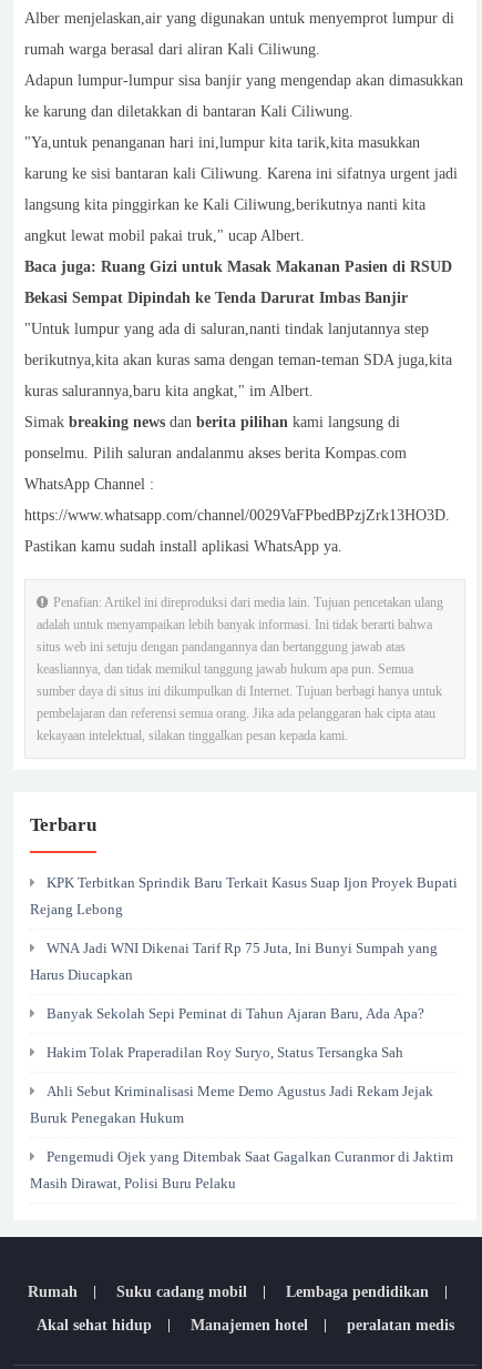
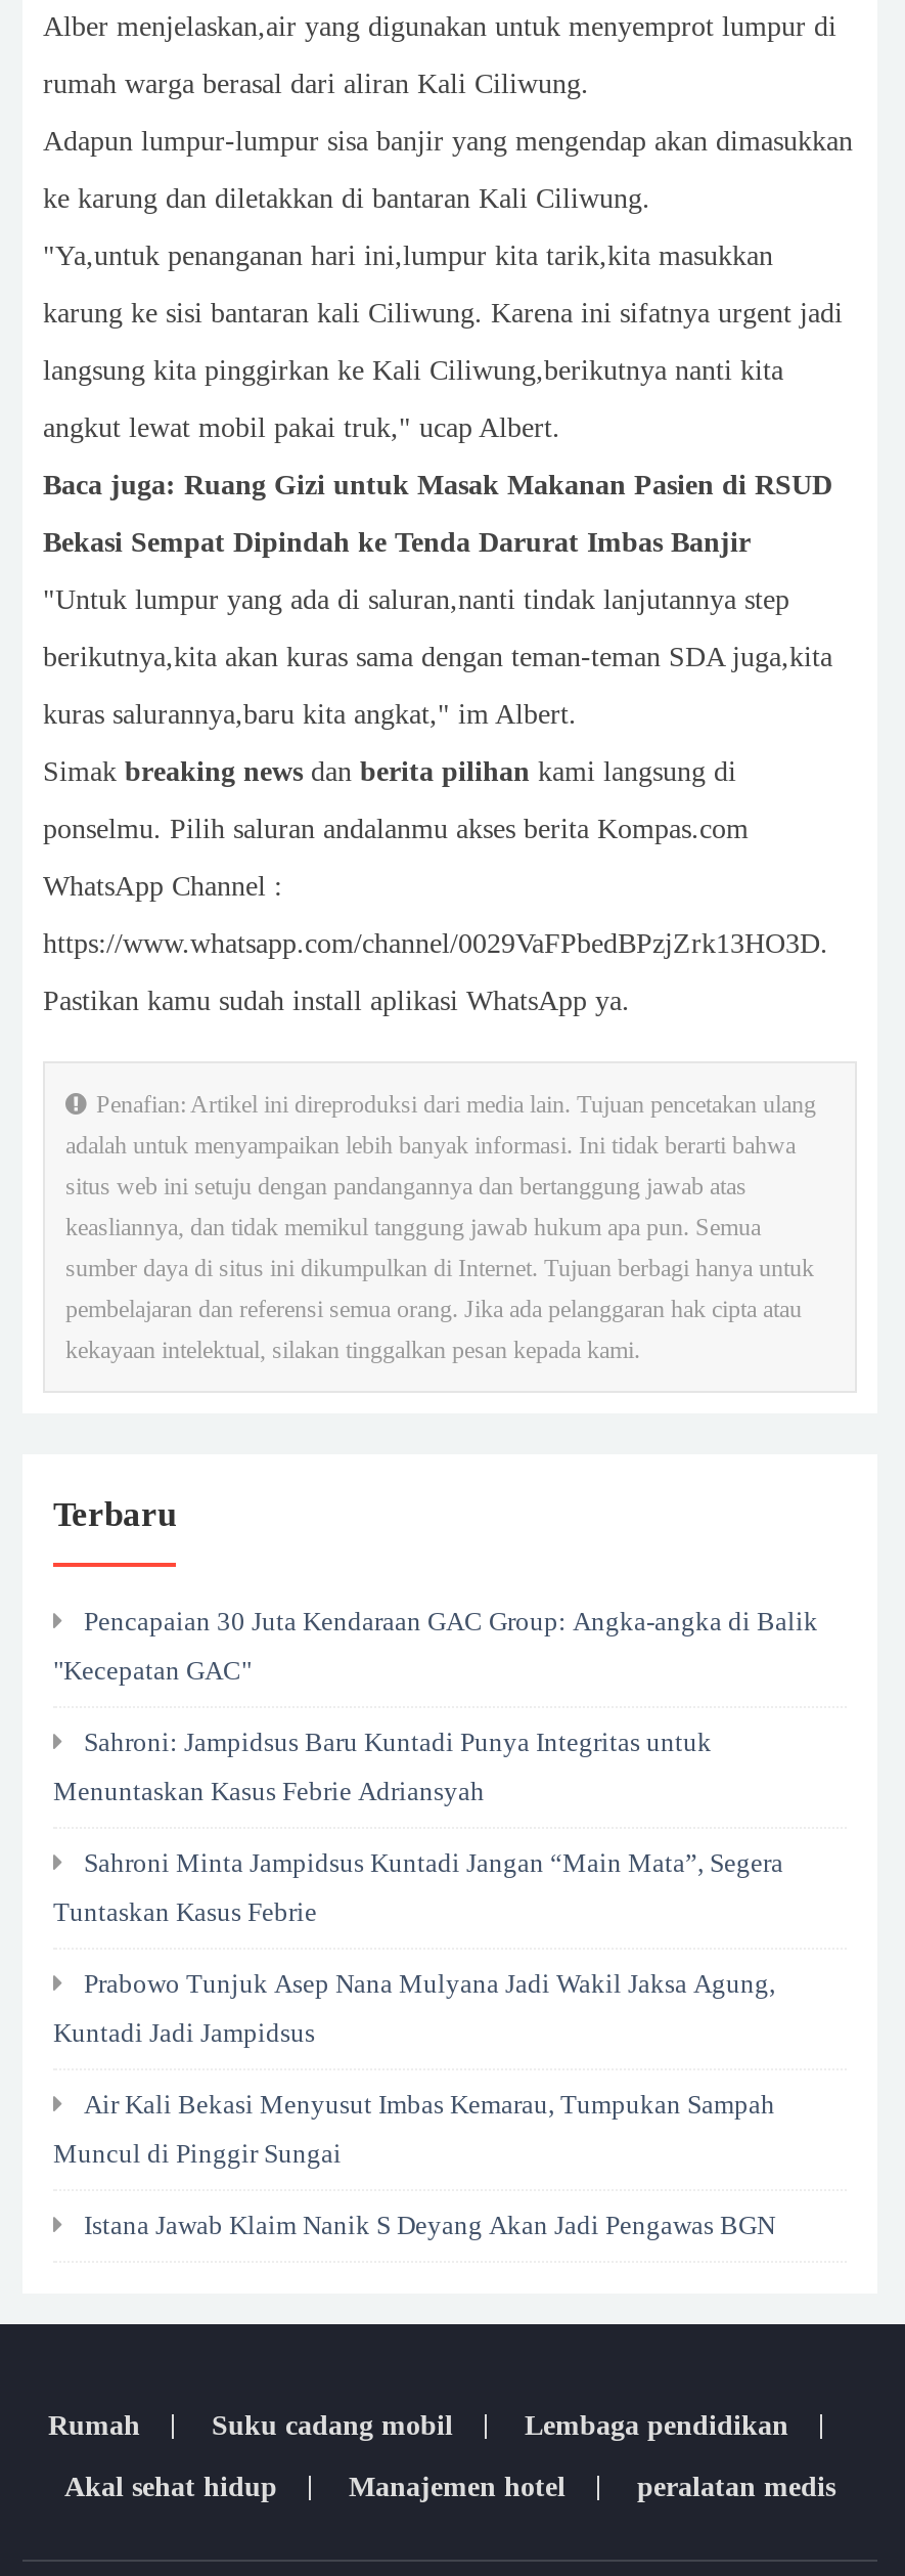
[30,875,458,1192] KPK Terbitkan Sprindik Baru Terkait Kasus Suap Ijon Proyek Bupati | Rejang Lebong | WNA Jadi WNI Dikenai Tarif Rp 75 Juta, Ini Bunyi Sumpah yang | Harus Diucapkan | Banyak Sekolah Sepi Peminat di Tahun Ajaran Baru, Ada Apa? | Hakim Tolak Praperadilan Roy Suryo, Status Tersangka Sah | Ahli Sebut Kriminalisasi Meme Demo Agustus Jadi Rekam Jejak | Buruk Penegakan Hukum | Pengemudi Ojek yang Ditembak Saat Gagalkan Curanmor di Jaktim | Masih Dirawat, Polisi Buru Pelaku -> [53,1606,818,2241] Pencapaian 30 Juta Kendaraan GAC Group: Angka-angka di Balik | "Kecepatan GAC" | Sahroni: Jampidsus Baru Kuntadi Punya Integritas untuk | Menuntaskan Kasus Febrie Adriansyah | Sahroni Minta Jampidsus Kuntadi Jangan “Main Mata”, Segera | Tuntaskan Kasus Febrie | Prabowo Tunjuk Asep Nana Mulyana Jadi Wakil Jaksa Agung, | Kuntadi Jadi Jampidsus | Air Kali Bekasi Menyusut Imbas Kemarau, Tumpukan Sampah | Muncul di Pinggir Sungai | Istana Jawab Klaim Nanik S Deyang Akan Jadi Pengawas BGN

